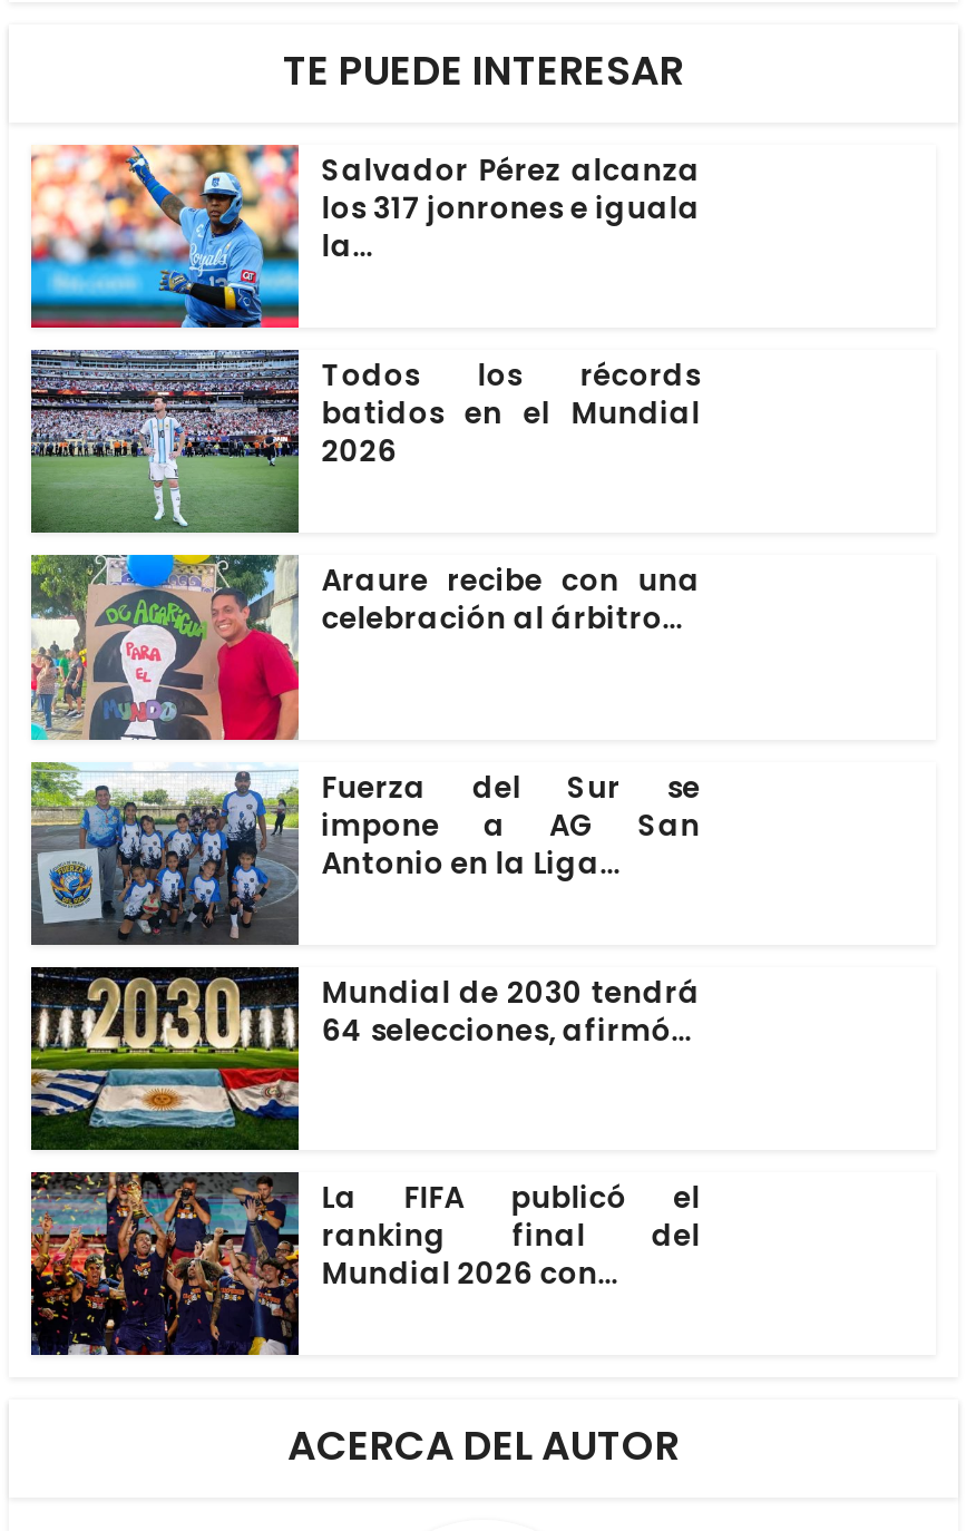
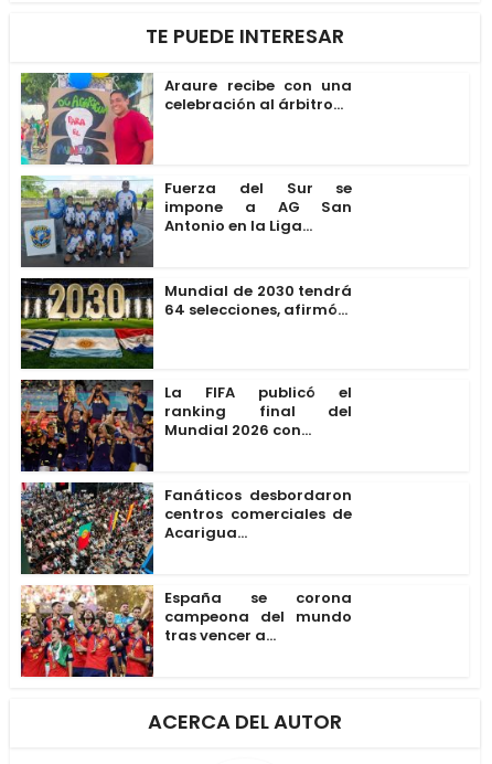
[29,143,700,473] [image] | Salvador Pérez alcanza | los 317 jonrones e iguala | la... | Todos los récords | batidos en el Mundial | 2026 -> none
[29,348,299,535] [image] -> none
moved [27,560,700,1294] -> [19,75,352,441]: [image] | Araure recibe con una | celebración al árbitro... | ... | ranking final del | Mundial 2026 con...
none -> [20,481,352,646] [image] | Fanáticos desbordaron | centros comerciales de | Acarigua... | España se corona | campeona del mundo | tras vencer a...
none -> [20,584,154,678] [image]

